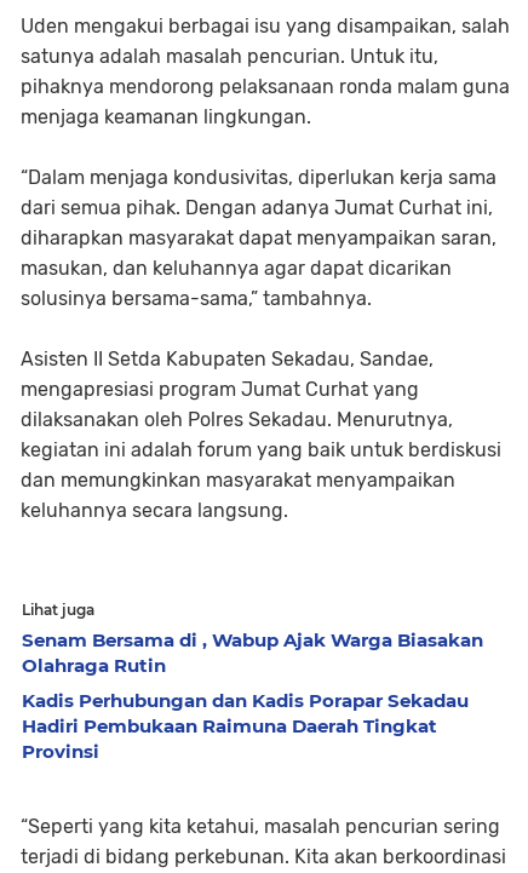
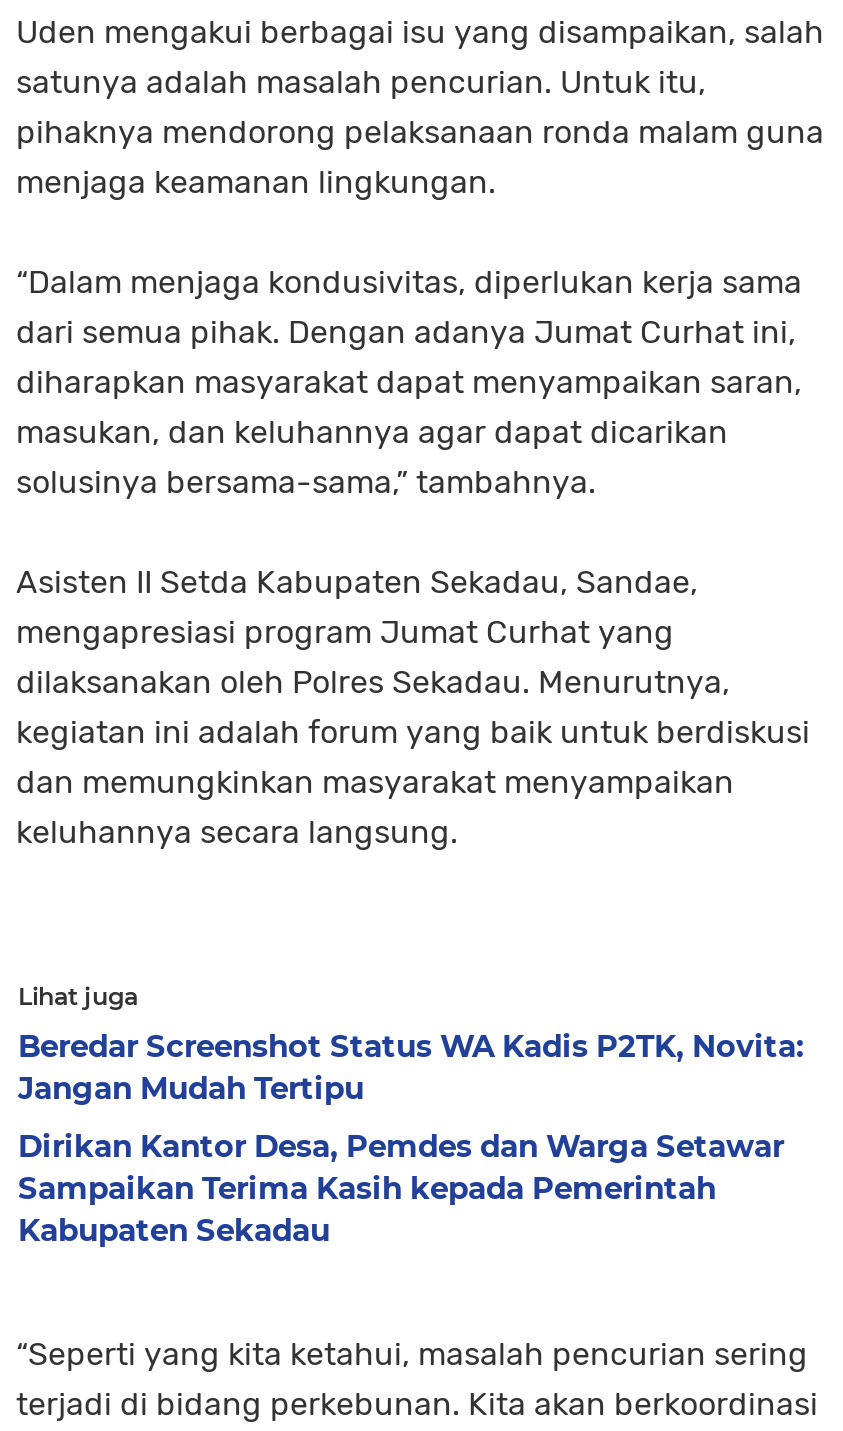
[22,628,483,677] Senam Bersama di , Wabup Ajak Warga Biasakan | Olahraga Rutin -> [18,1027,804,1107] Beredar Screenshot Status WA Kadis P2TK, Novita: | Jangan Mudah Tertipu
[22,689,469,763] Kadis Perhubungan dan Kadis Porapar Sekadau | Hadiri Pembukaan Raimuna Daerah Tingkat | Provinsi -> [18,1127,784,1249] Dirikan Kantor Desa, Pemdes dan Warga Setawar | Sampaikan Terima Kasih kepada Pemerintah | Kabupaten Sekadau

